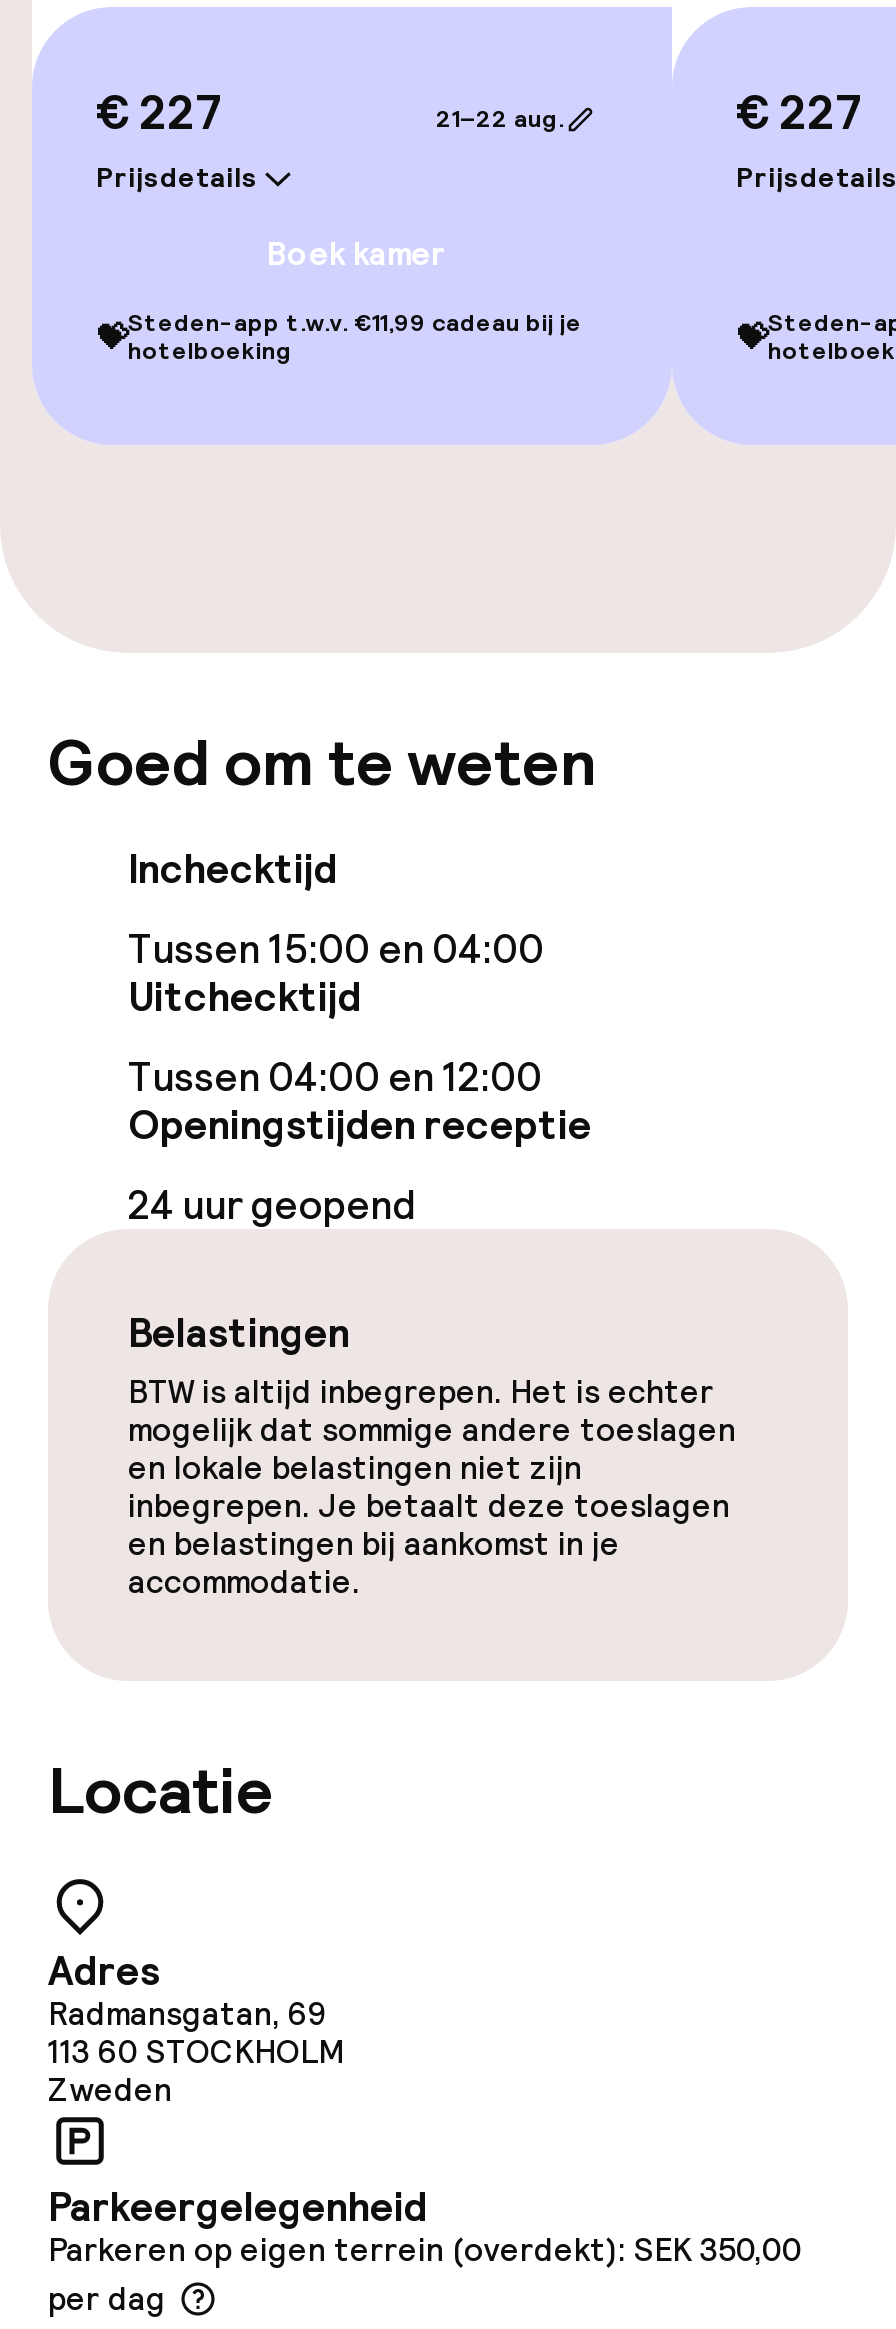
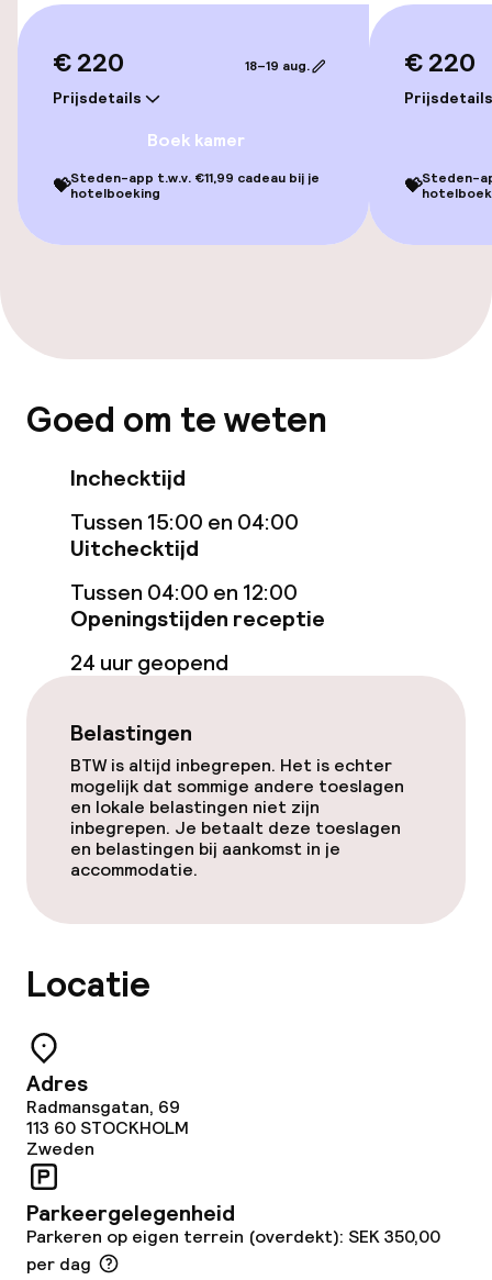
[96,81,222,143] € 227 -> [53,45,124,79] € 220
[736,81,862,143] € 227 -> [404,45,476,79] € 220
[436,103,564,135] 21–22 aug. -> [245,57,310,75] 18–19 aug.

